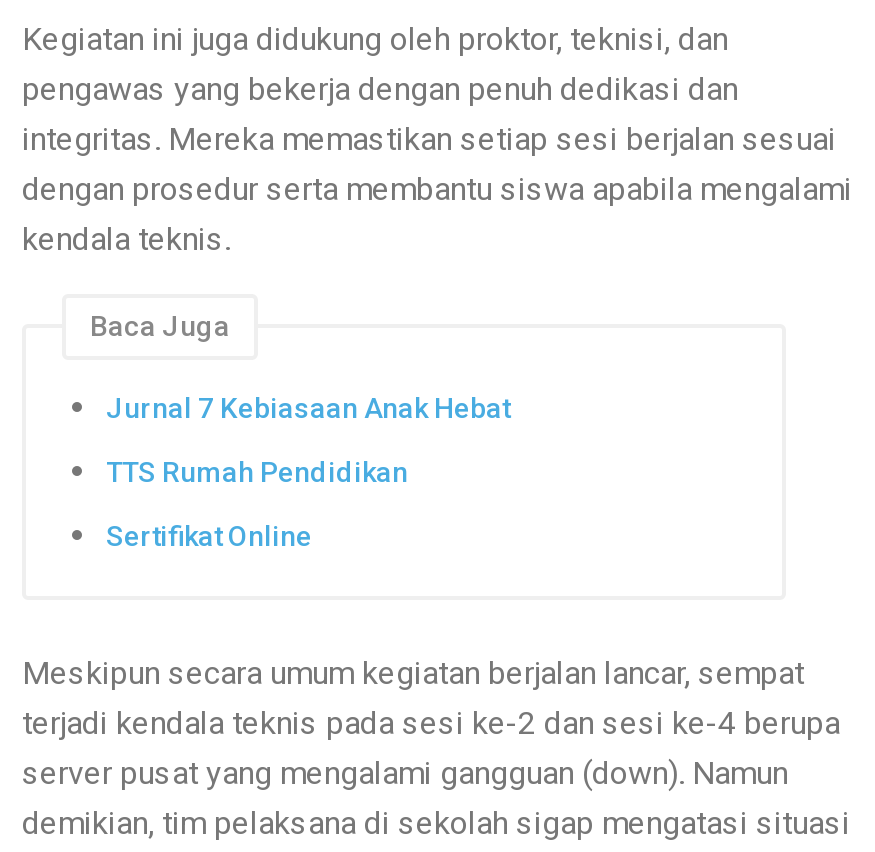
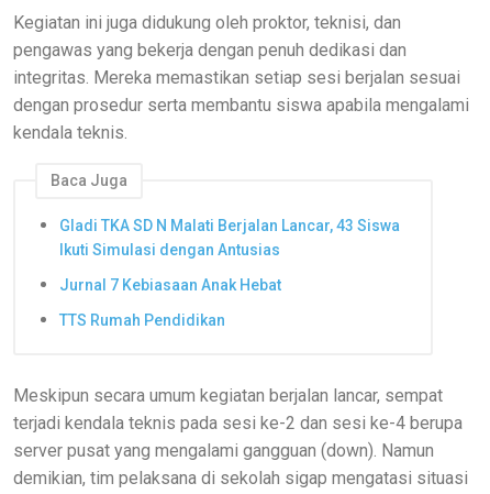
none -> [59,217,400,259] Gladi TKA SD N Malati Berjalan Lancar, 43 Siswa | Ikuti Simulasi dengan Antusias
moved [106,393,510,488] -> [59,276,281,329]: Jurnal 7 Kebiasaan Anak Hebat | TTS Rumah Pendidikan
[106,519,312,551] Sertifikat Online -> none

